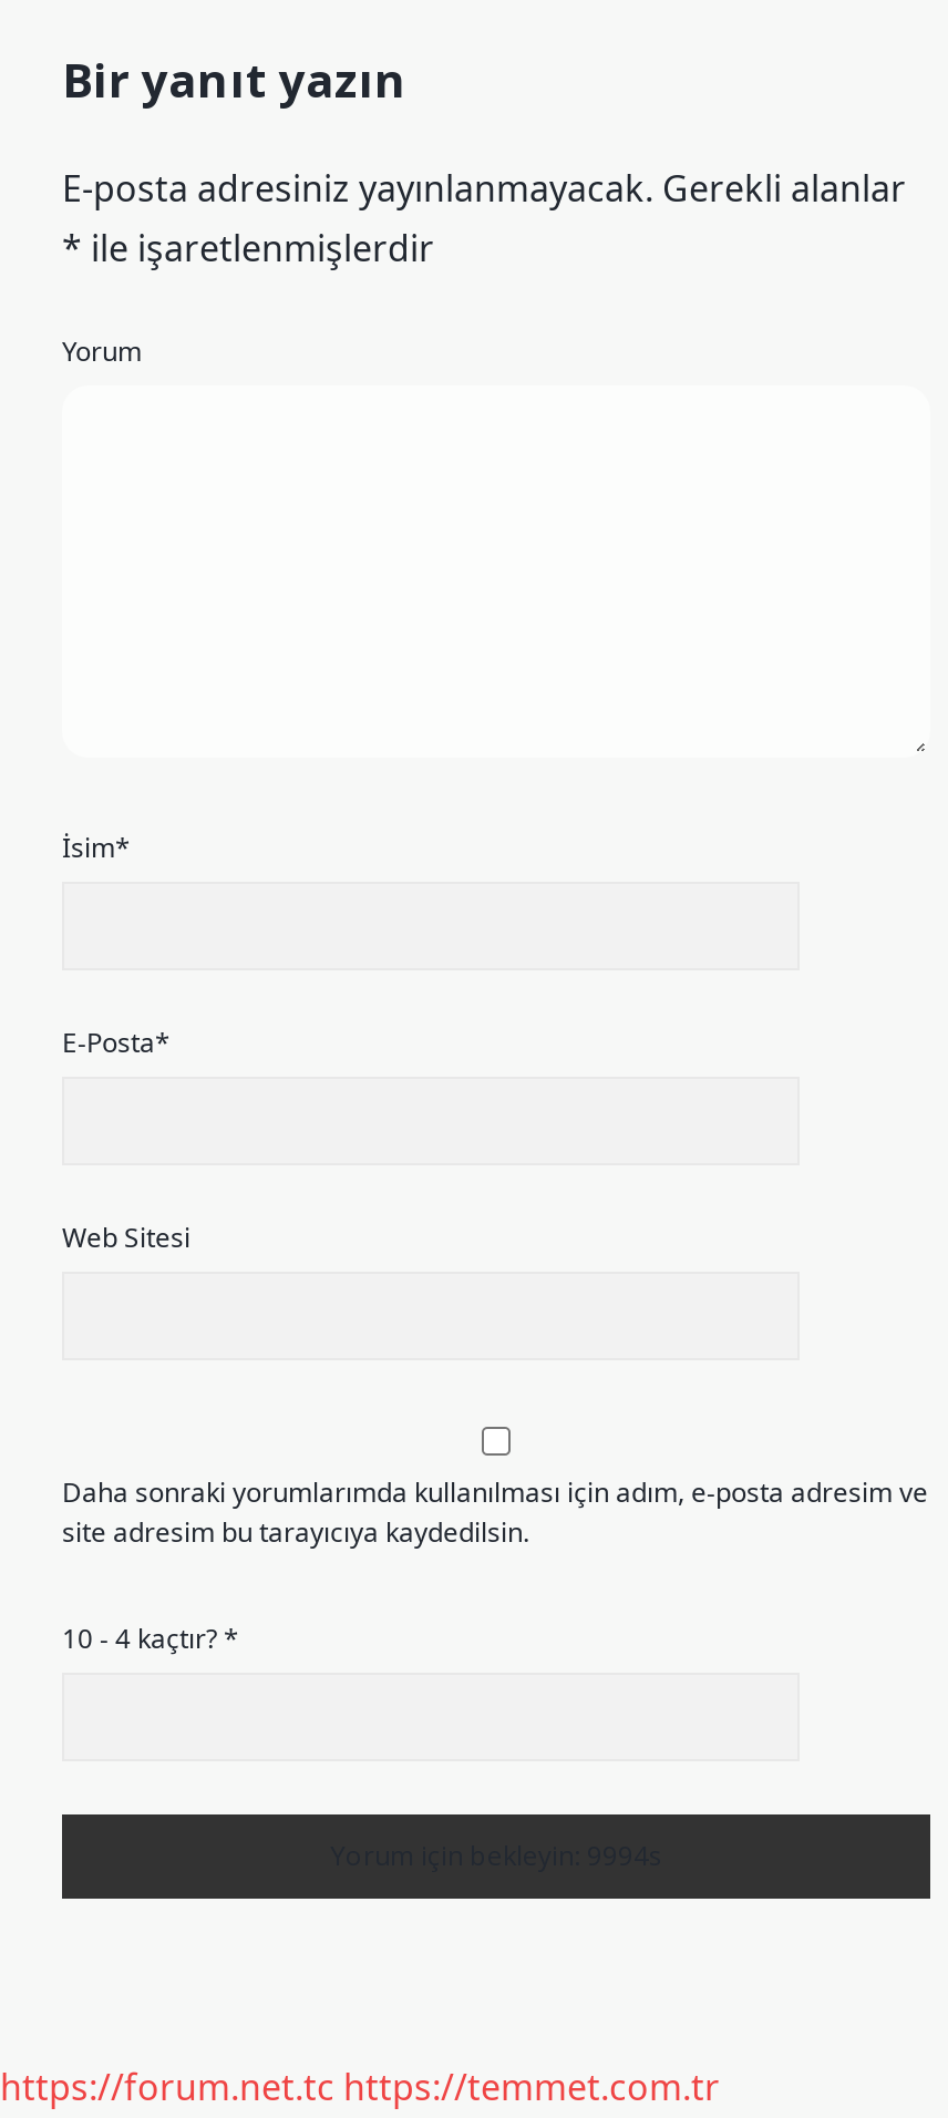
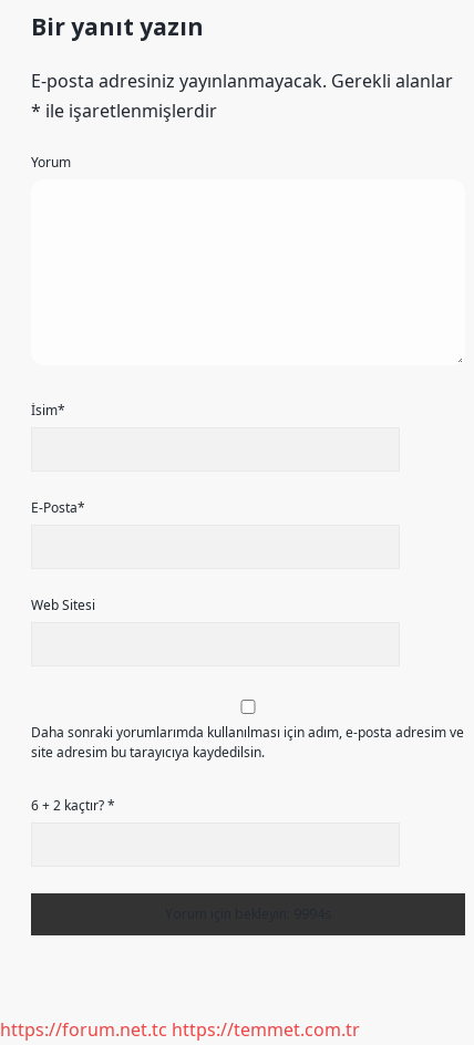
[62,1620,239,1657] 10 - 4 kaçtır? * -> [31,796,115,815] 6 + 2 kaçtır? *

